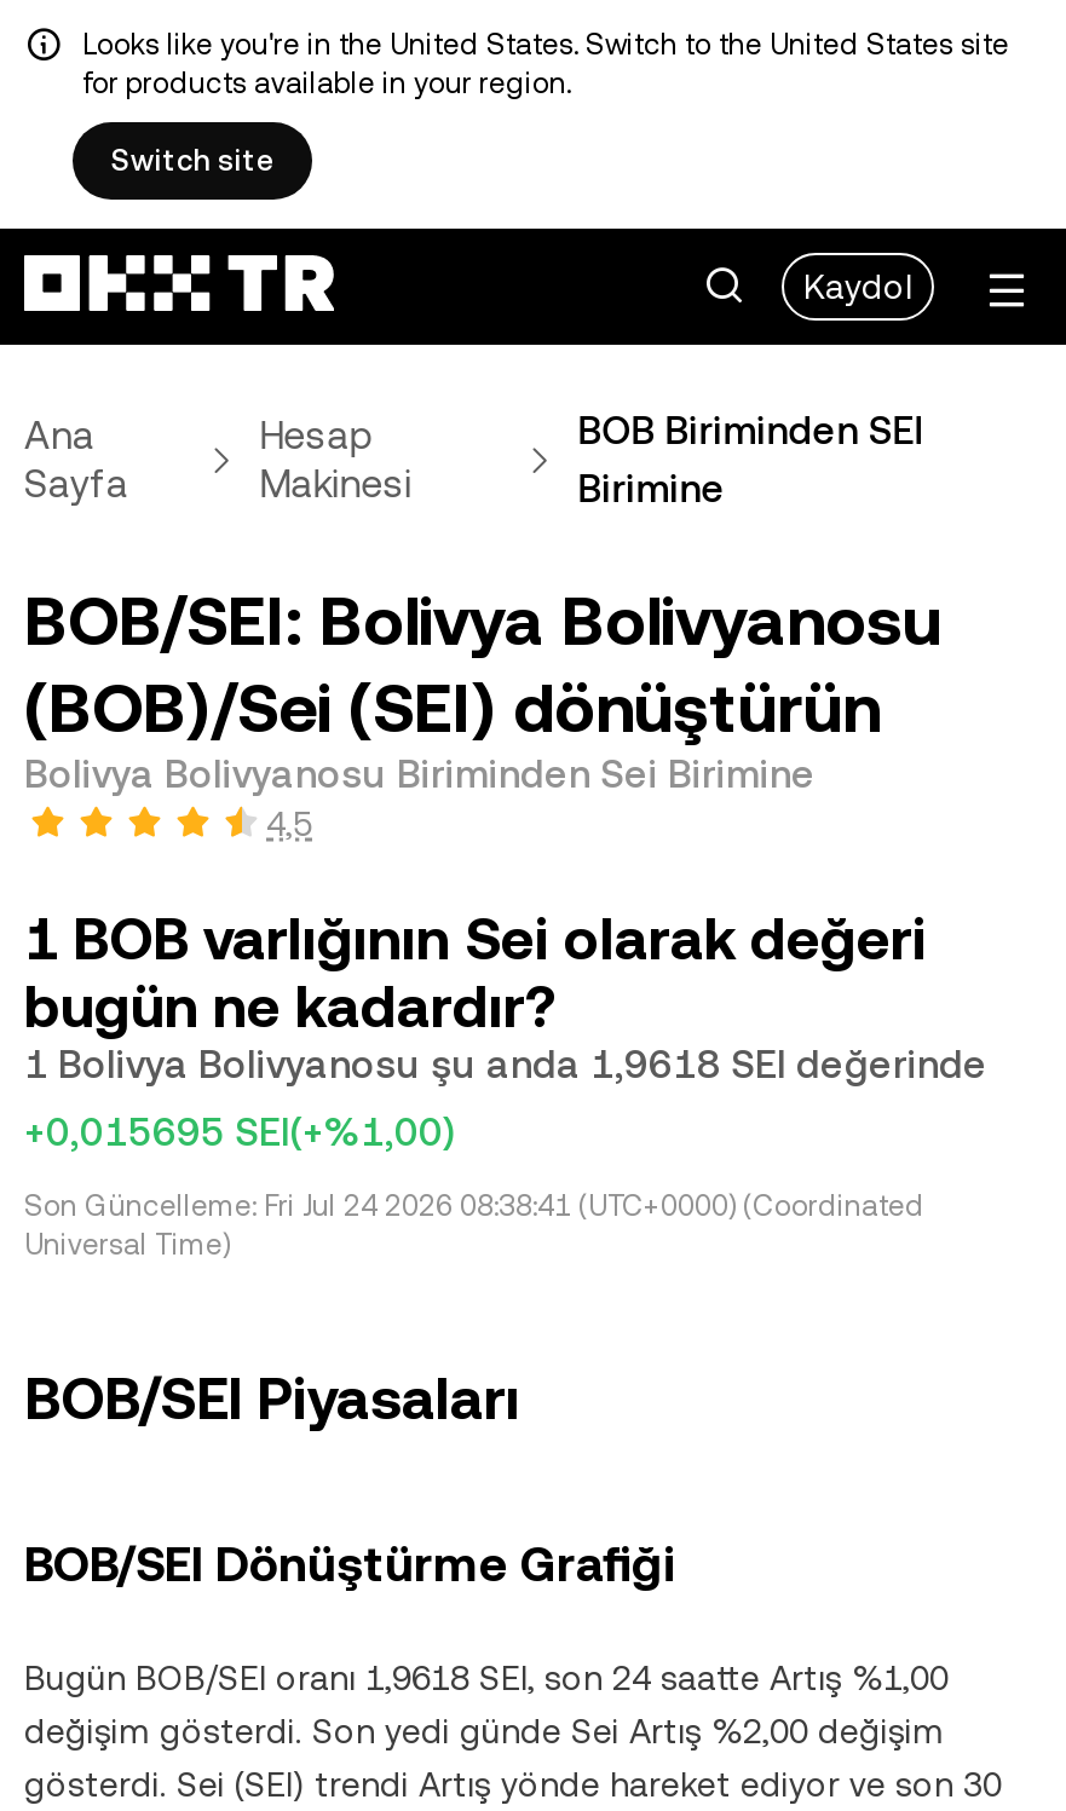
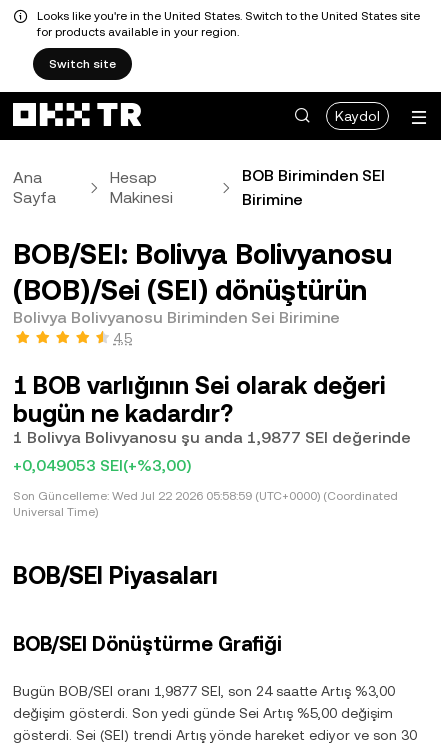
[24,1042,987,1088] 1 Bolivya Bolivyanosu şu anda 1,9618 SEI değerinde -> [13,428,411,447] 1 Bolivya Bolivyanosu şu anda 1,9877 SEI değerinde
[24,1109,455,1155] +0,015695 SEI(+%1,00) -> [13,456,191,475] +0,049053 SEI(+%3,00)
[24,1189,924,1223] Son Güncelleme: Fri Jul 24 2026 08:38:41 (UTC+0000) (Coordinated -> [13,489,398,503] Son Güncelleme: Wed Jul 22 2026 05:58:59 (UTC+0000) (Coordinated
[24,1659,949,1697] Bugün BOB/SEI oranı 1,9618 SEI, son 24 saatte Artış %1,00 -> [13,683,395,699] Bugün BOB/SEI oranı 1,9877 SEI, son 24 saatte Artış %3,00
[24,1712,944,1751] değişim gösterdi. Son yedi günde Sei Artış %2,00 değişim -> [13,705,393,721] değişim gösterdi. Son yedi günde Sei Artış %5,00 değişim

